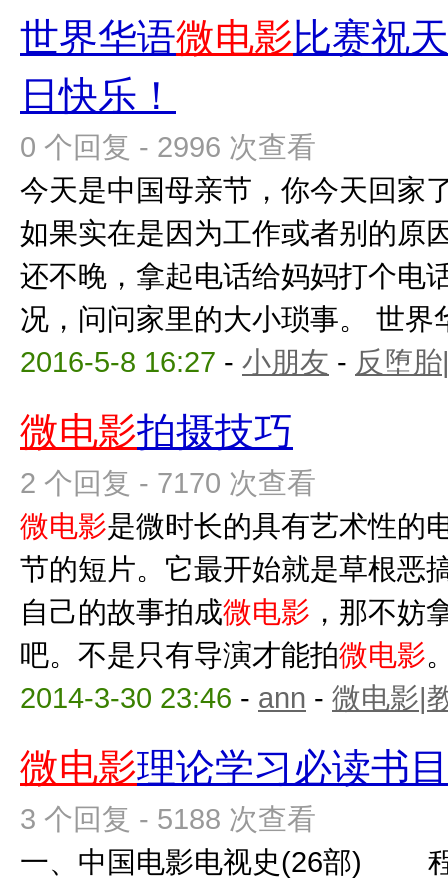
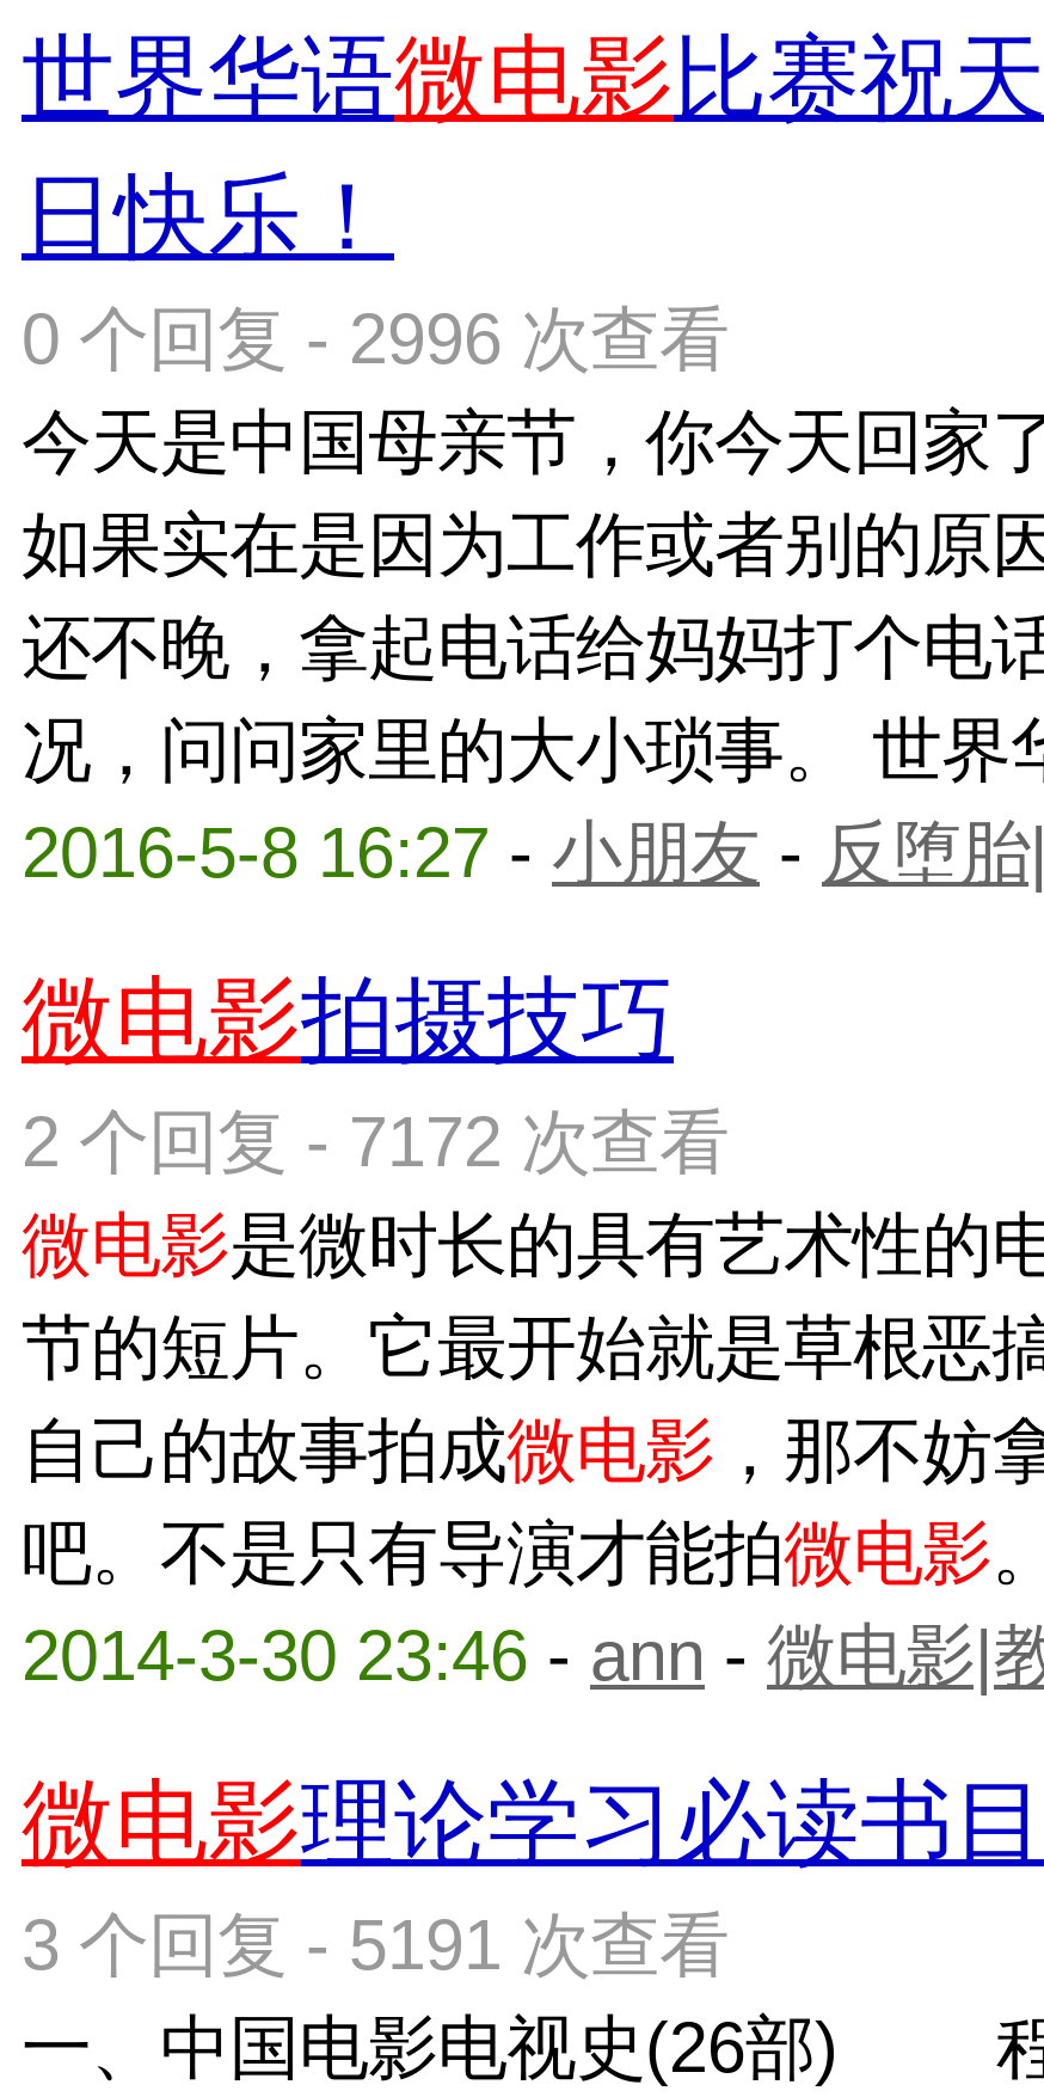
[20,466,316,499] 2 个回复 - 7170 次查看 -> [22,1102,729,1181] 2 个回复 - 7172 次查看
[20,802,316,835] 3 个回复 - 5188 次查看 -> [22,1905,729,1983] 3 个回复 - 5191 次查看

